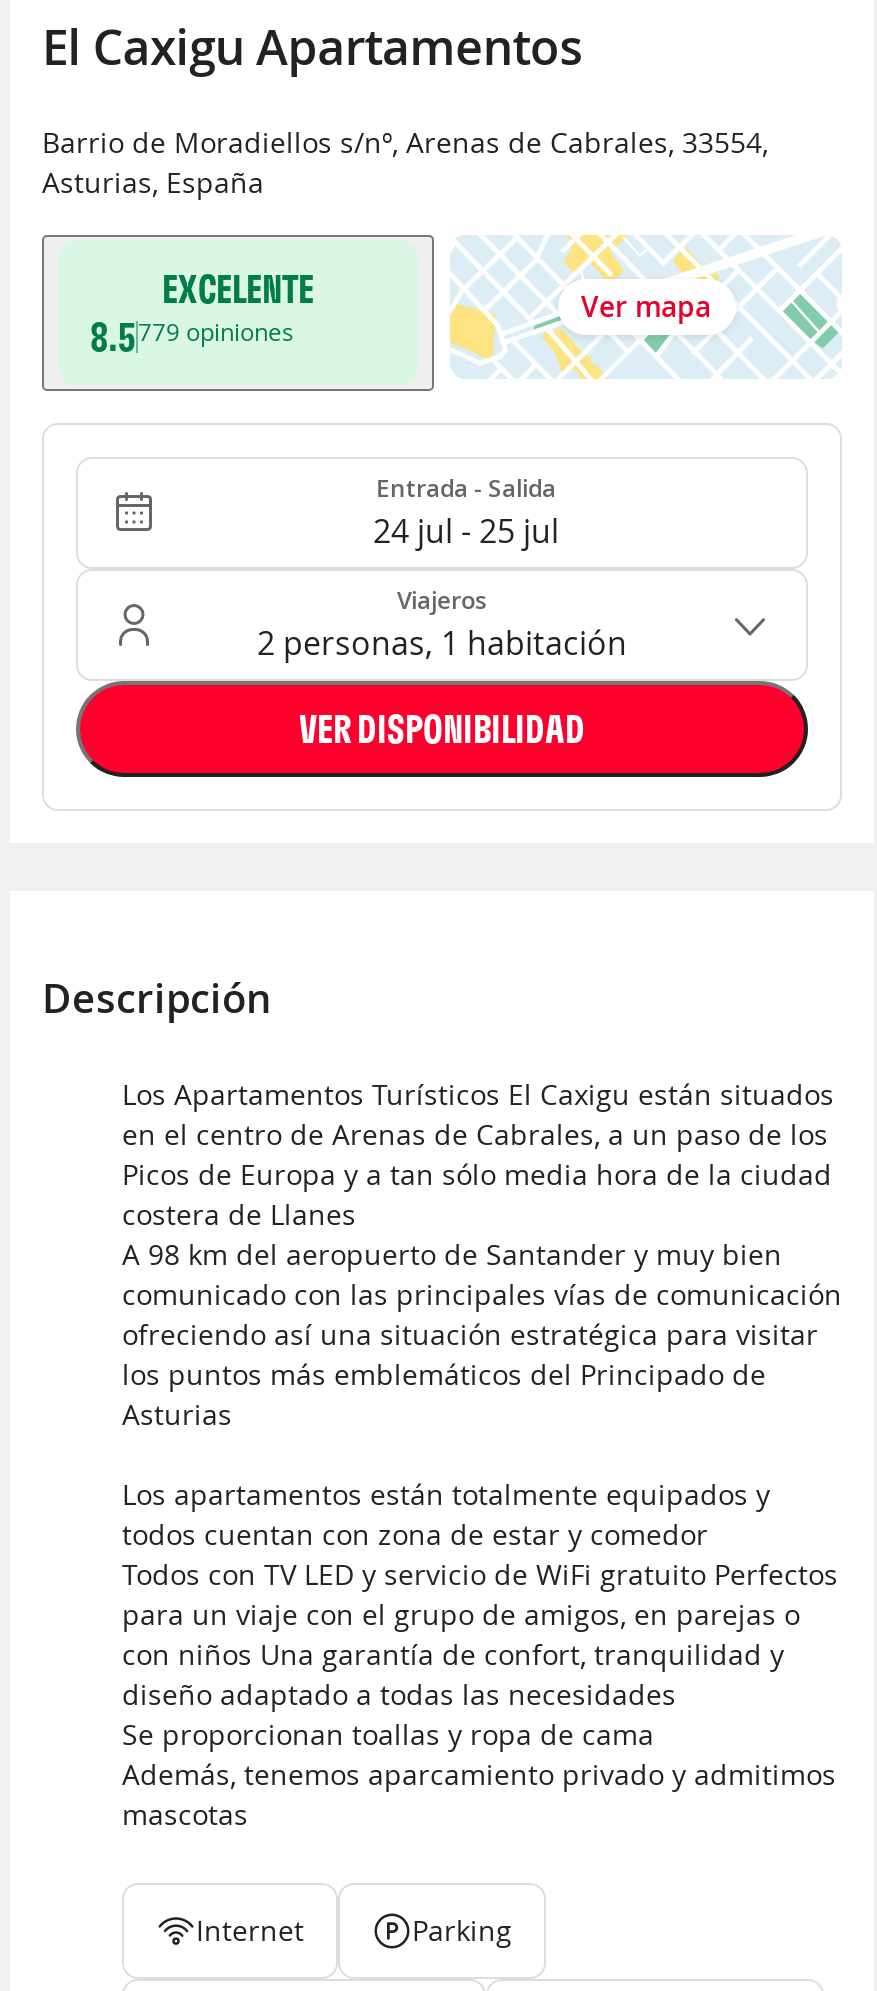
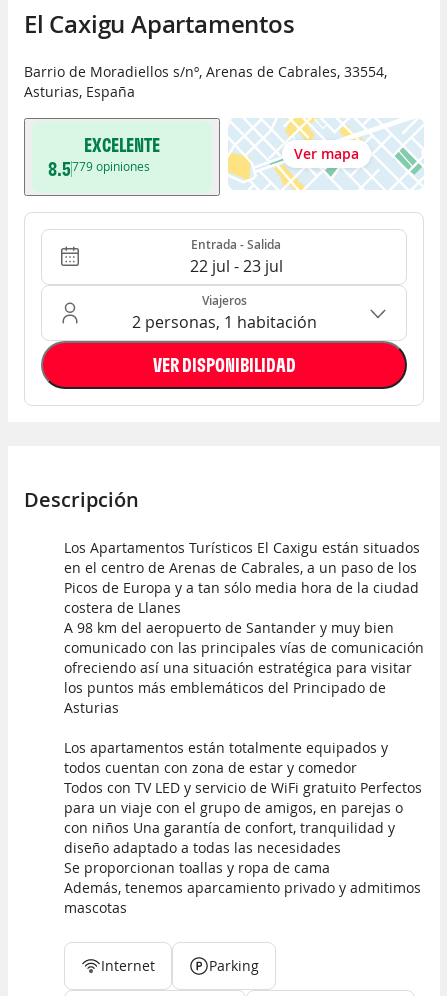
[373,508,559,552] 24 jul - 25 jul -> [189,254,282,276] 22 jul - 23 jul

